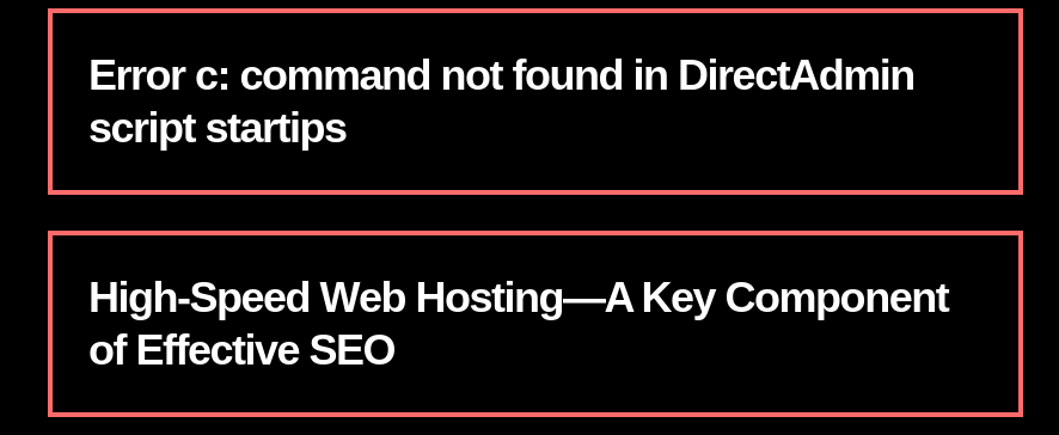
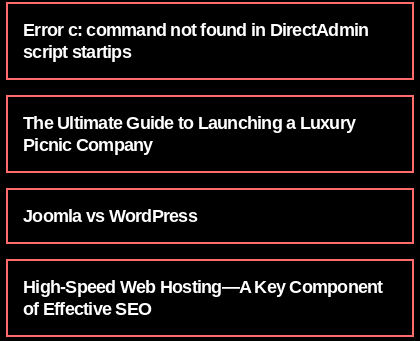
none -> [23,113,355,155] The Ultimate Guide to Launching a Luxury | Picnic Company
none -> [23,206,197,226] Joomla vs WordPress

